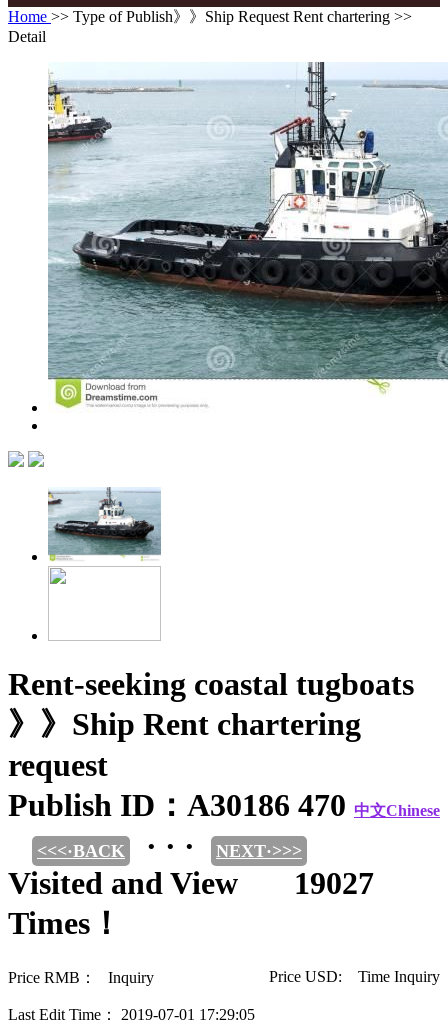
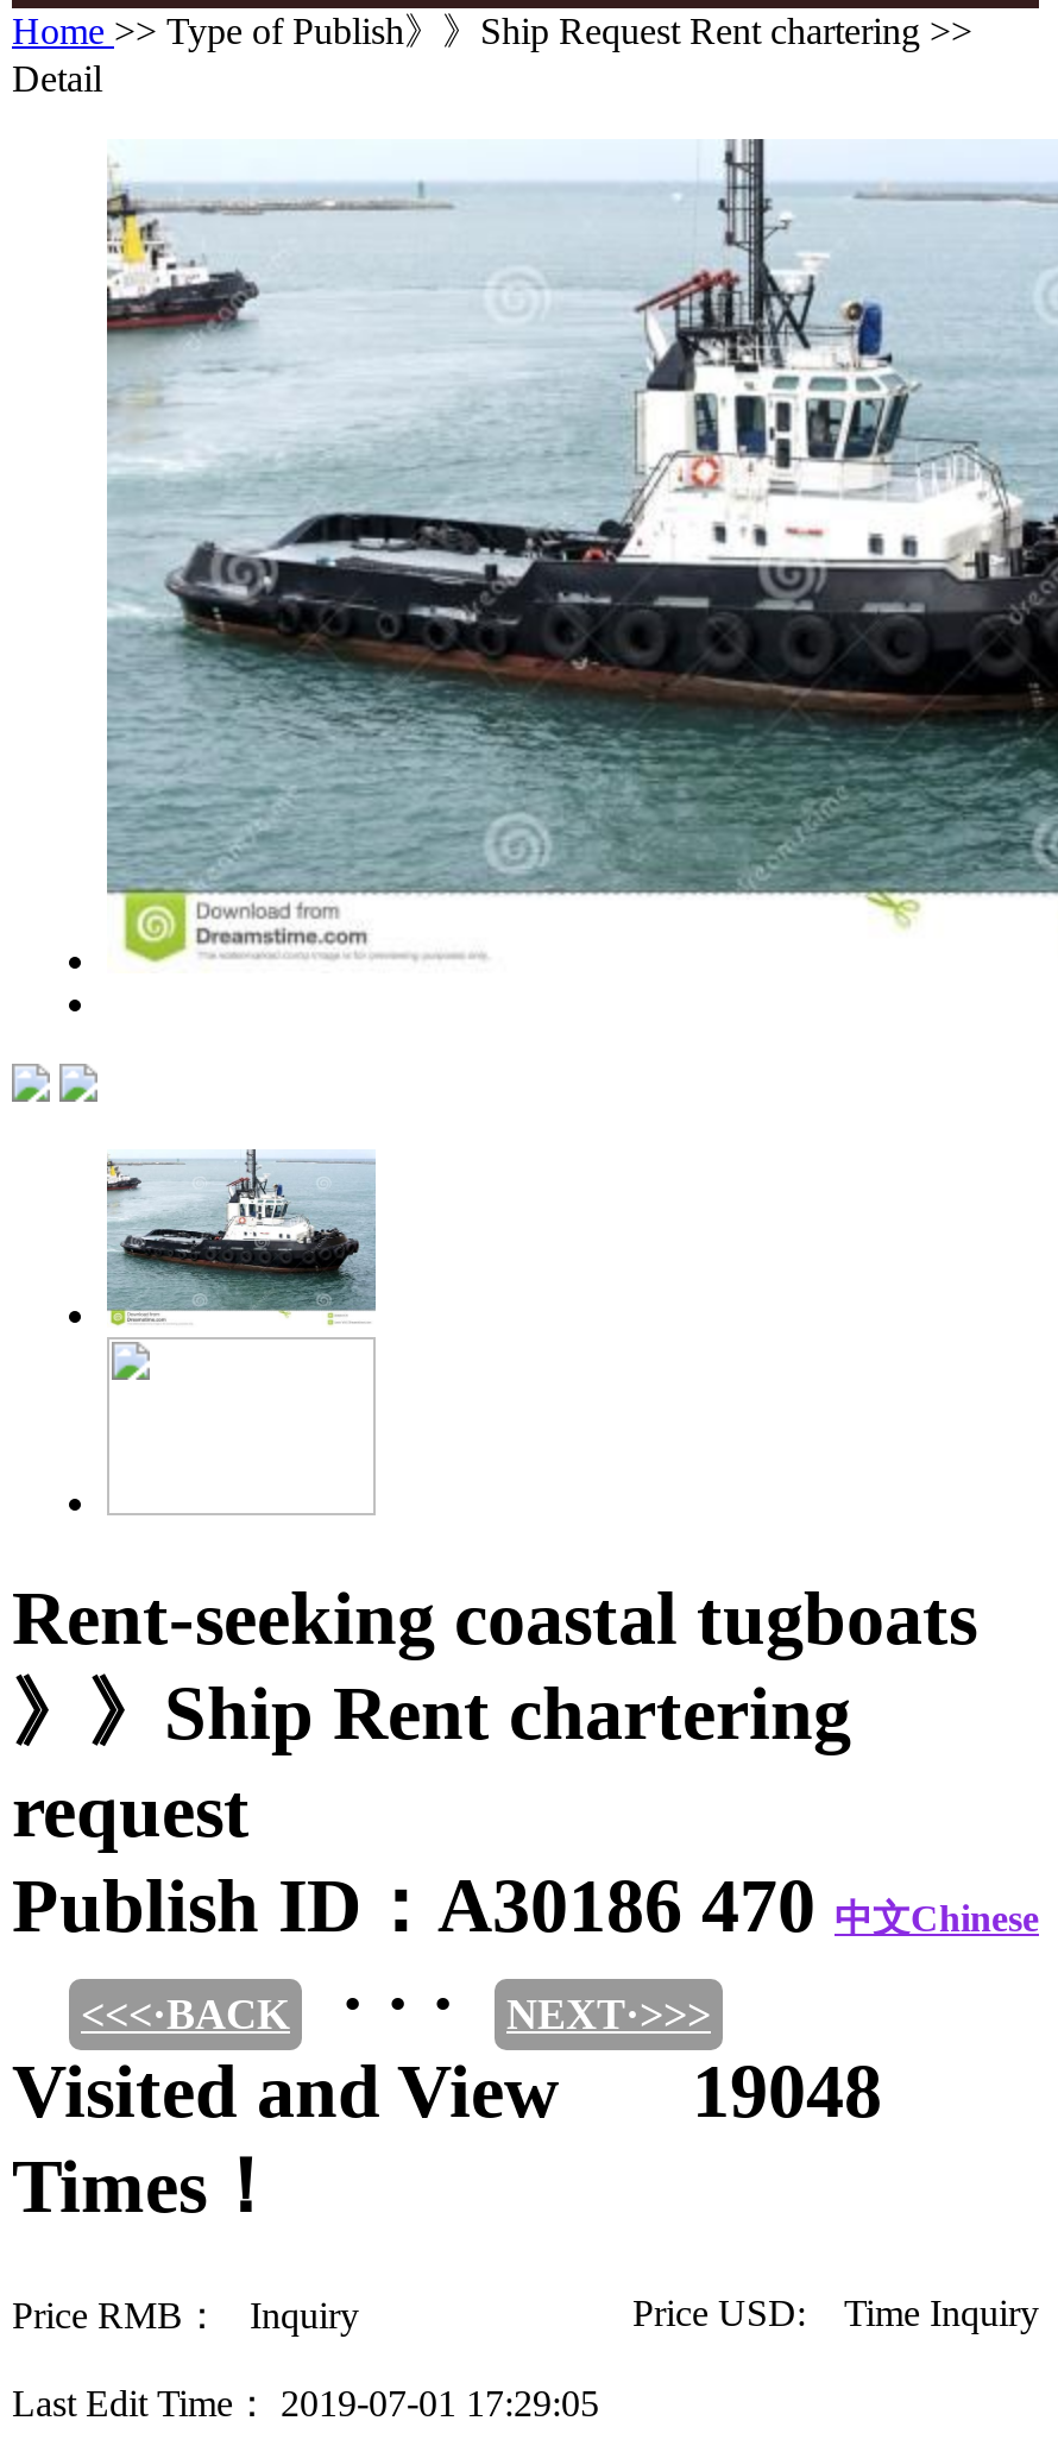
[8,865,422,901] Visited and View 19027 -> [12,2049,996,2134] Visited and View 19048

